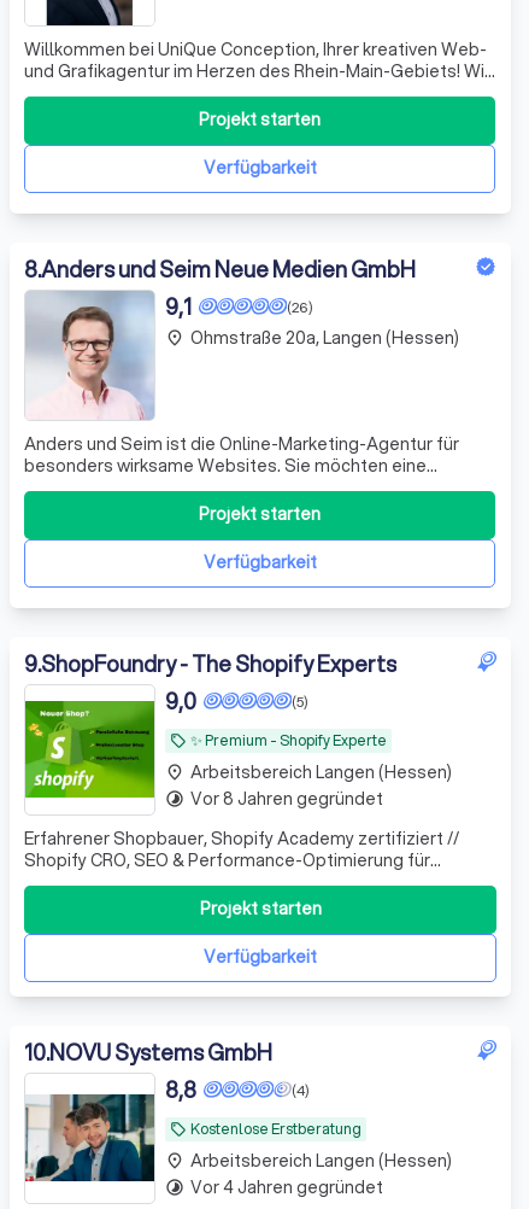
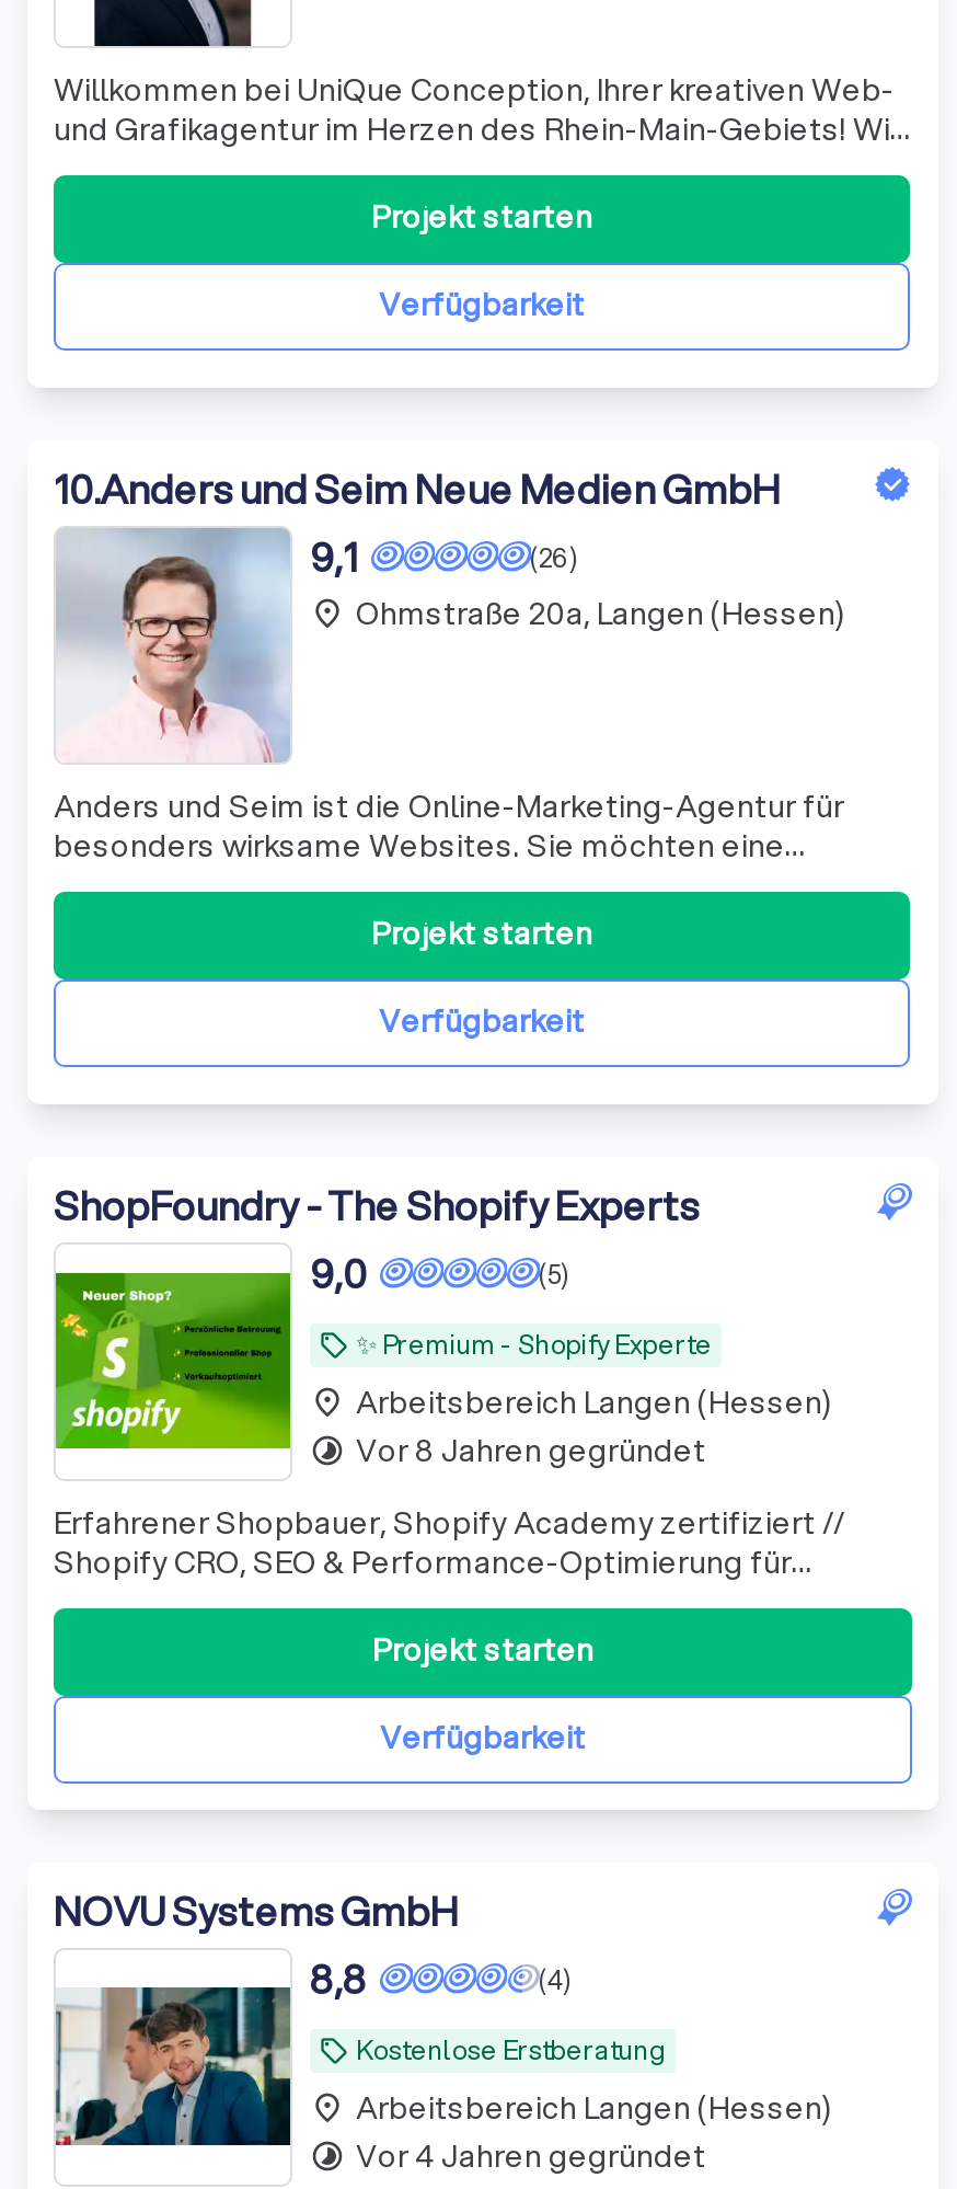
[24,253,416,284] 8.Anders und Seim Neue Medien GmbH -> [54,459,781,516] 10.Anders und Seim Neue Medien GmbH
[24,647,396,679] 9.ShopFoundry - The Shopify Experts -> [54,1176,700,1233] ShopFoundry - The Shopify Experts
[24,1036,272,1067] 10.NOVU Systems GmbH -> [54,1881,459,1938] NOVU Systems GmbH

